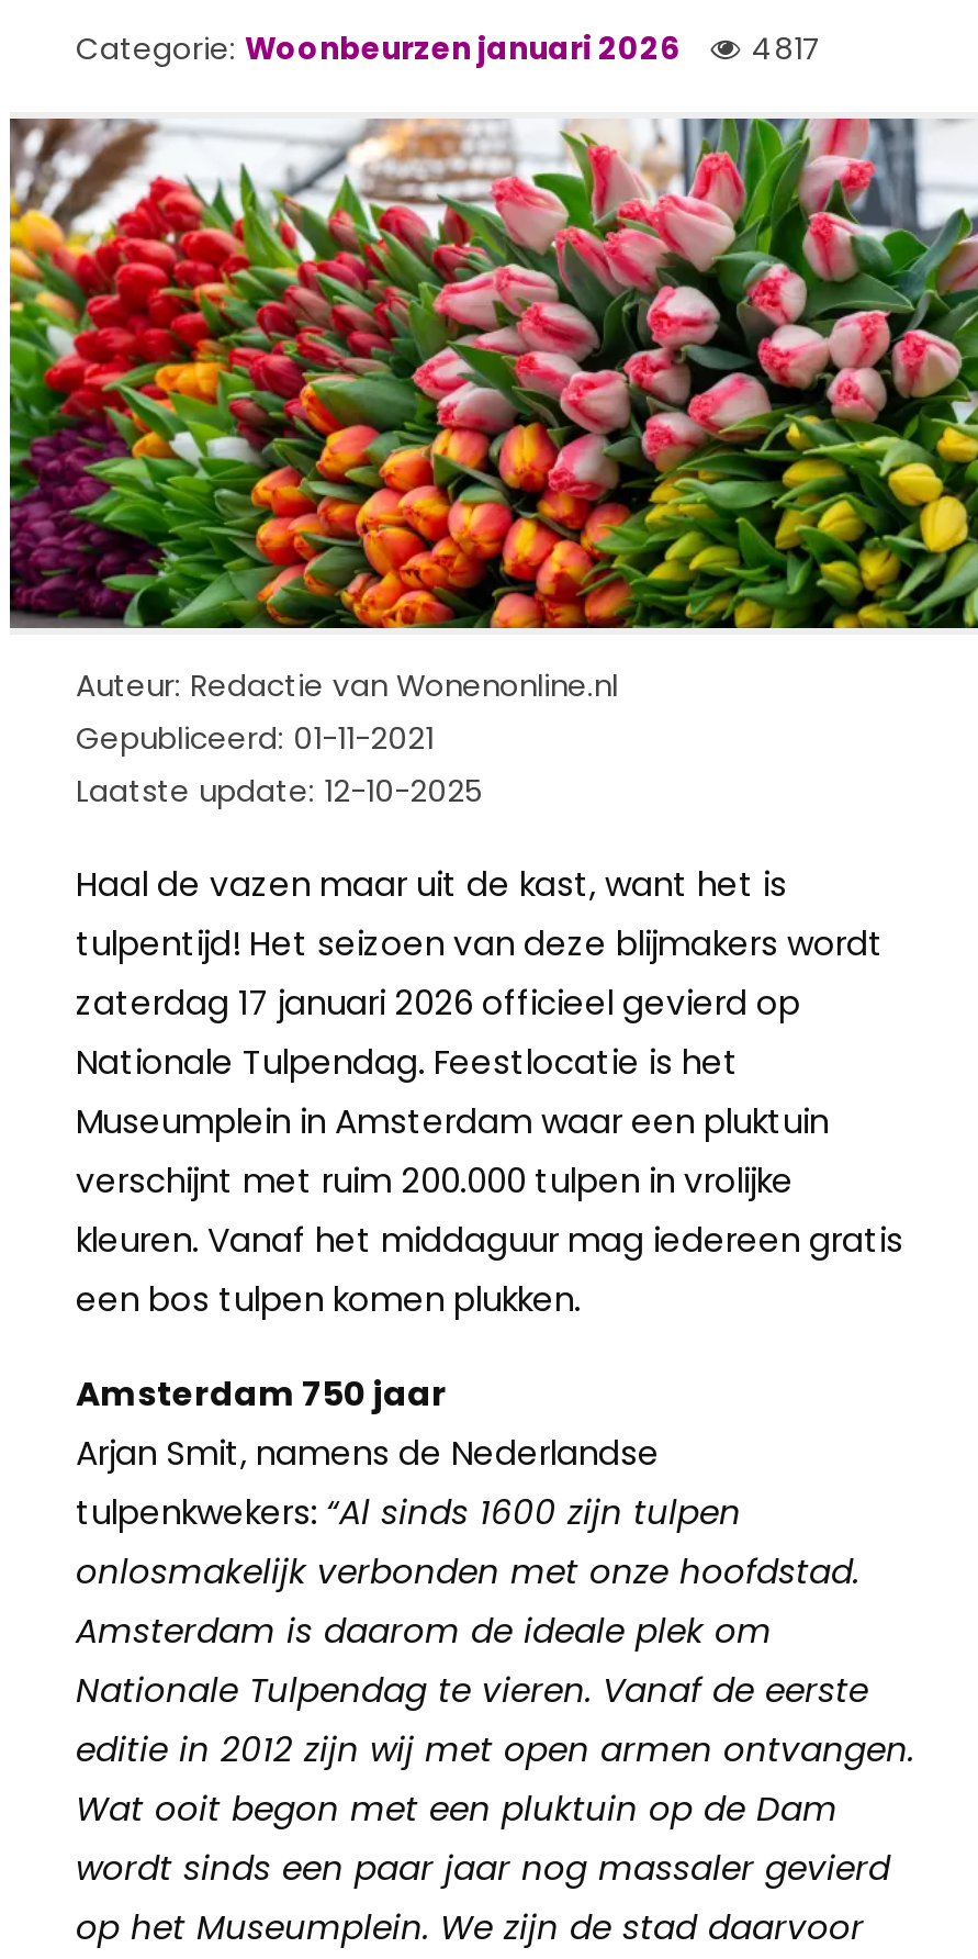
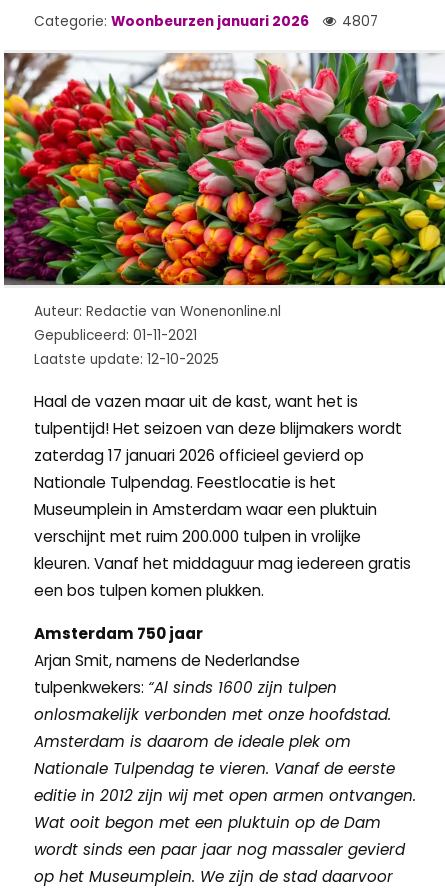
[76,29,820,70] Categorie: Woonbeurzen januari 2026 4817 -> [34,12,378,31] Categorie: Woonbeurzen januari 2026 4807

